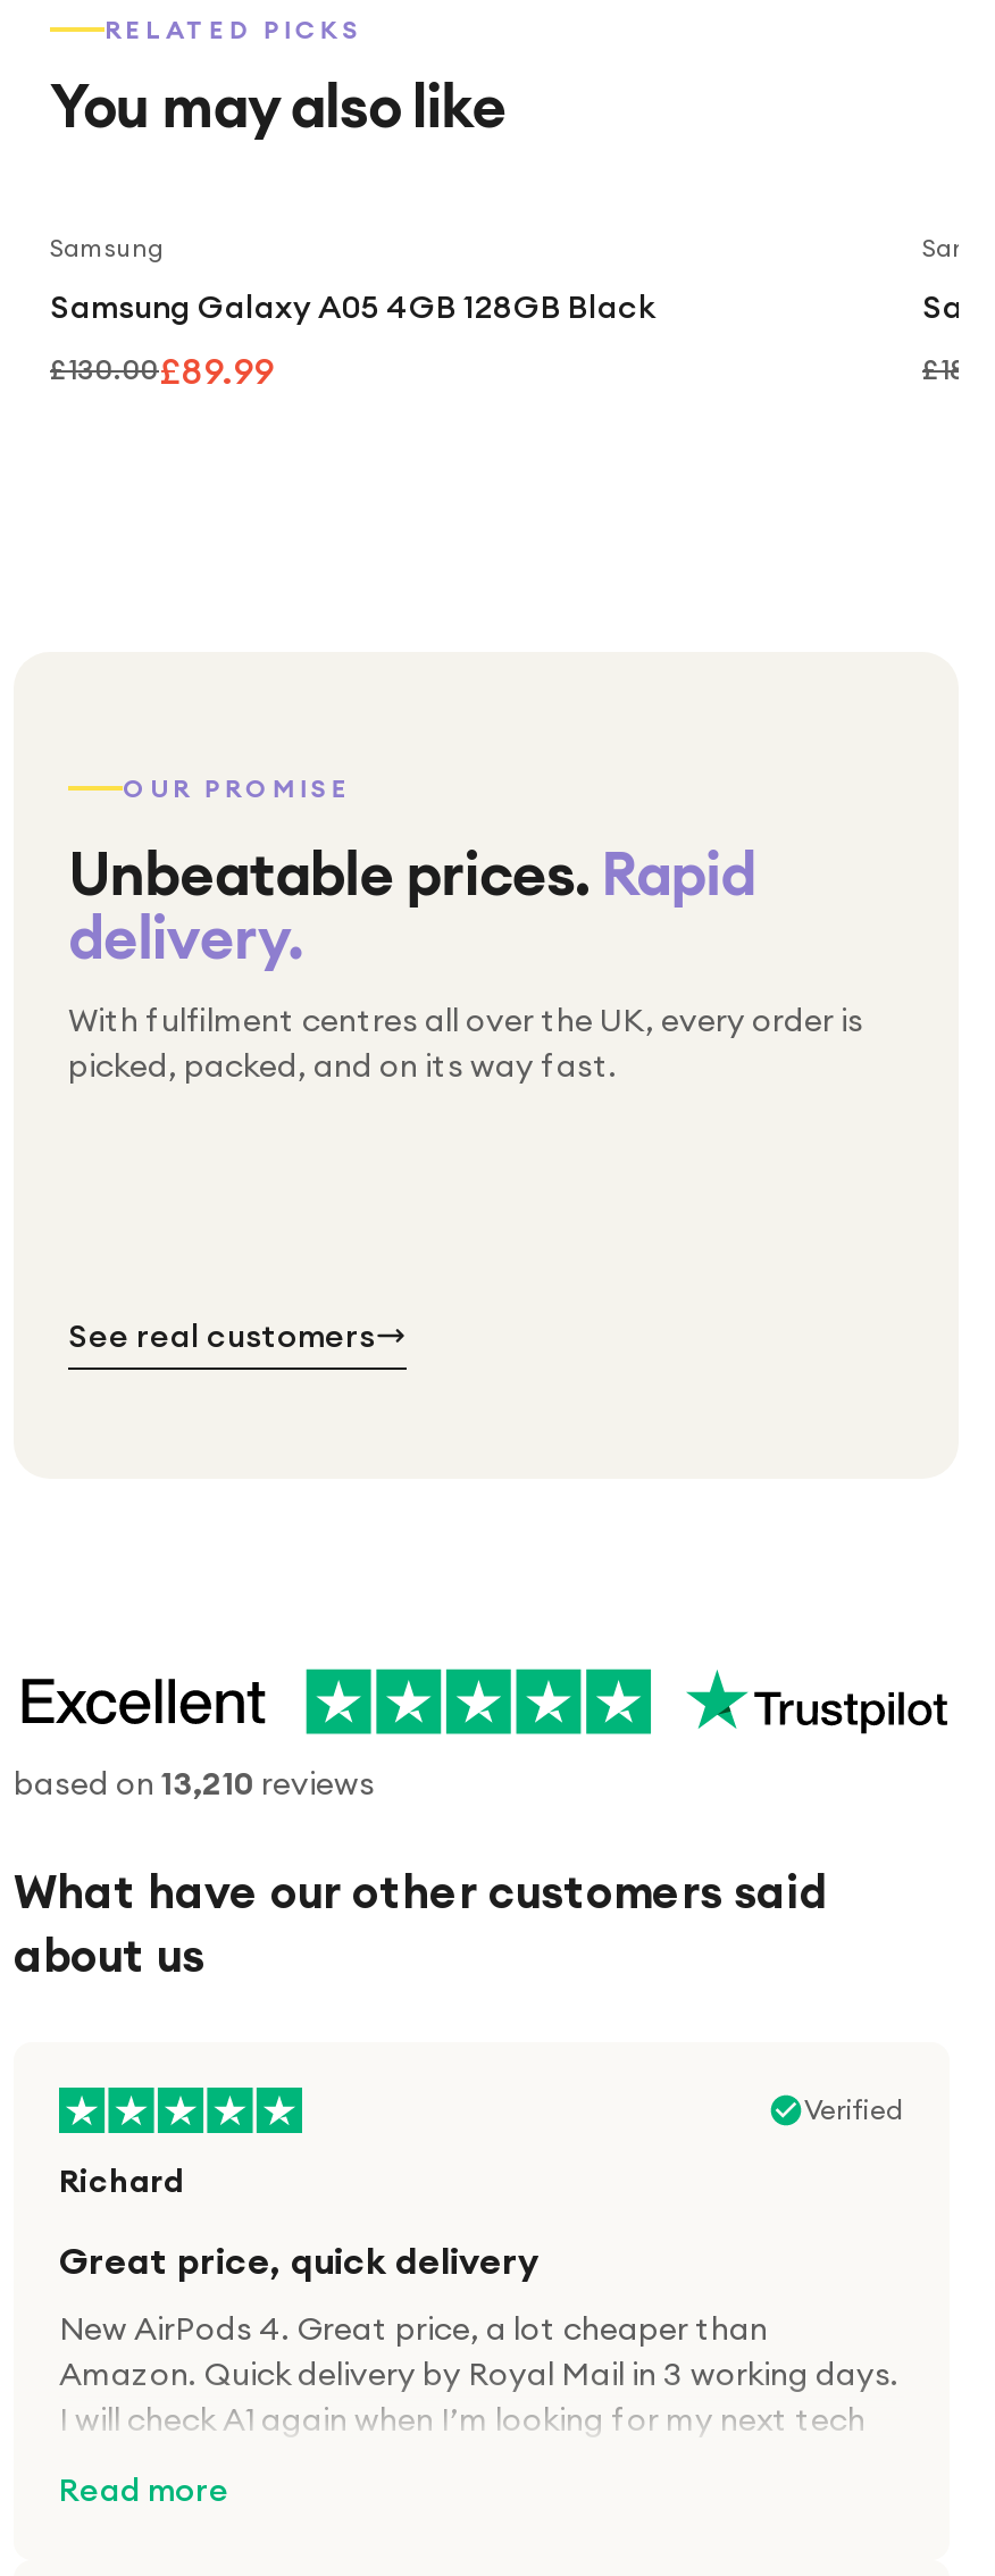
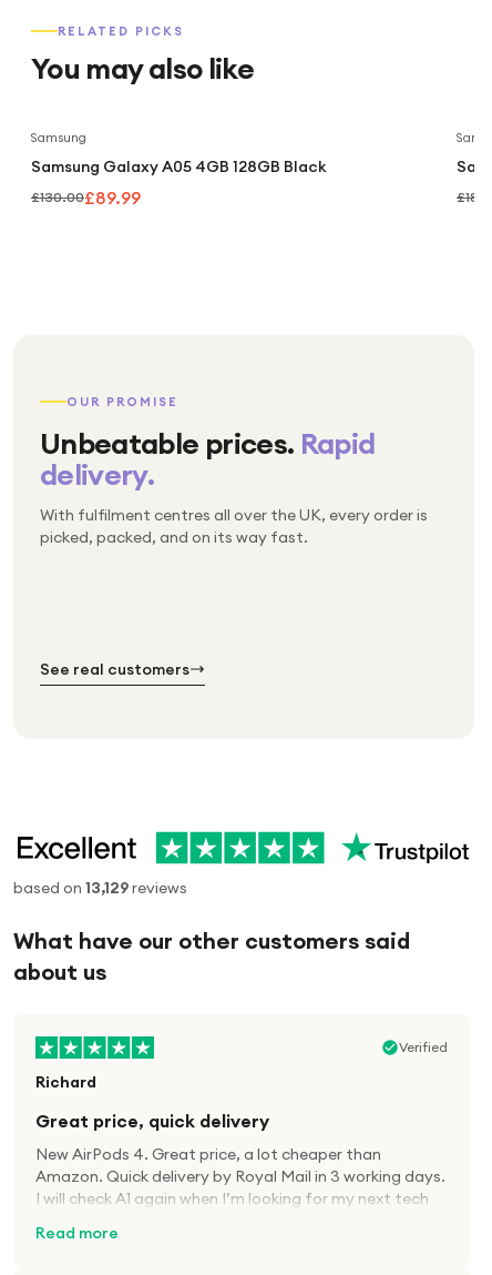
[14,1763,375,1804] based on 13,210 reviews -> [13,878,187,898] based on 13,129 reviews

